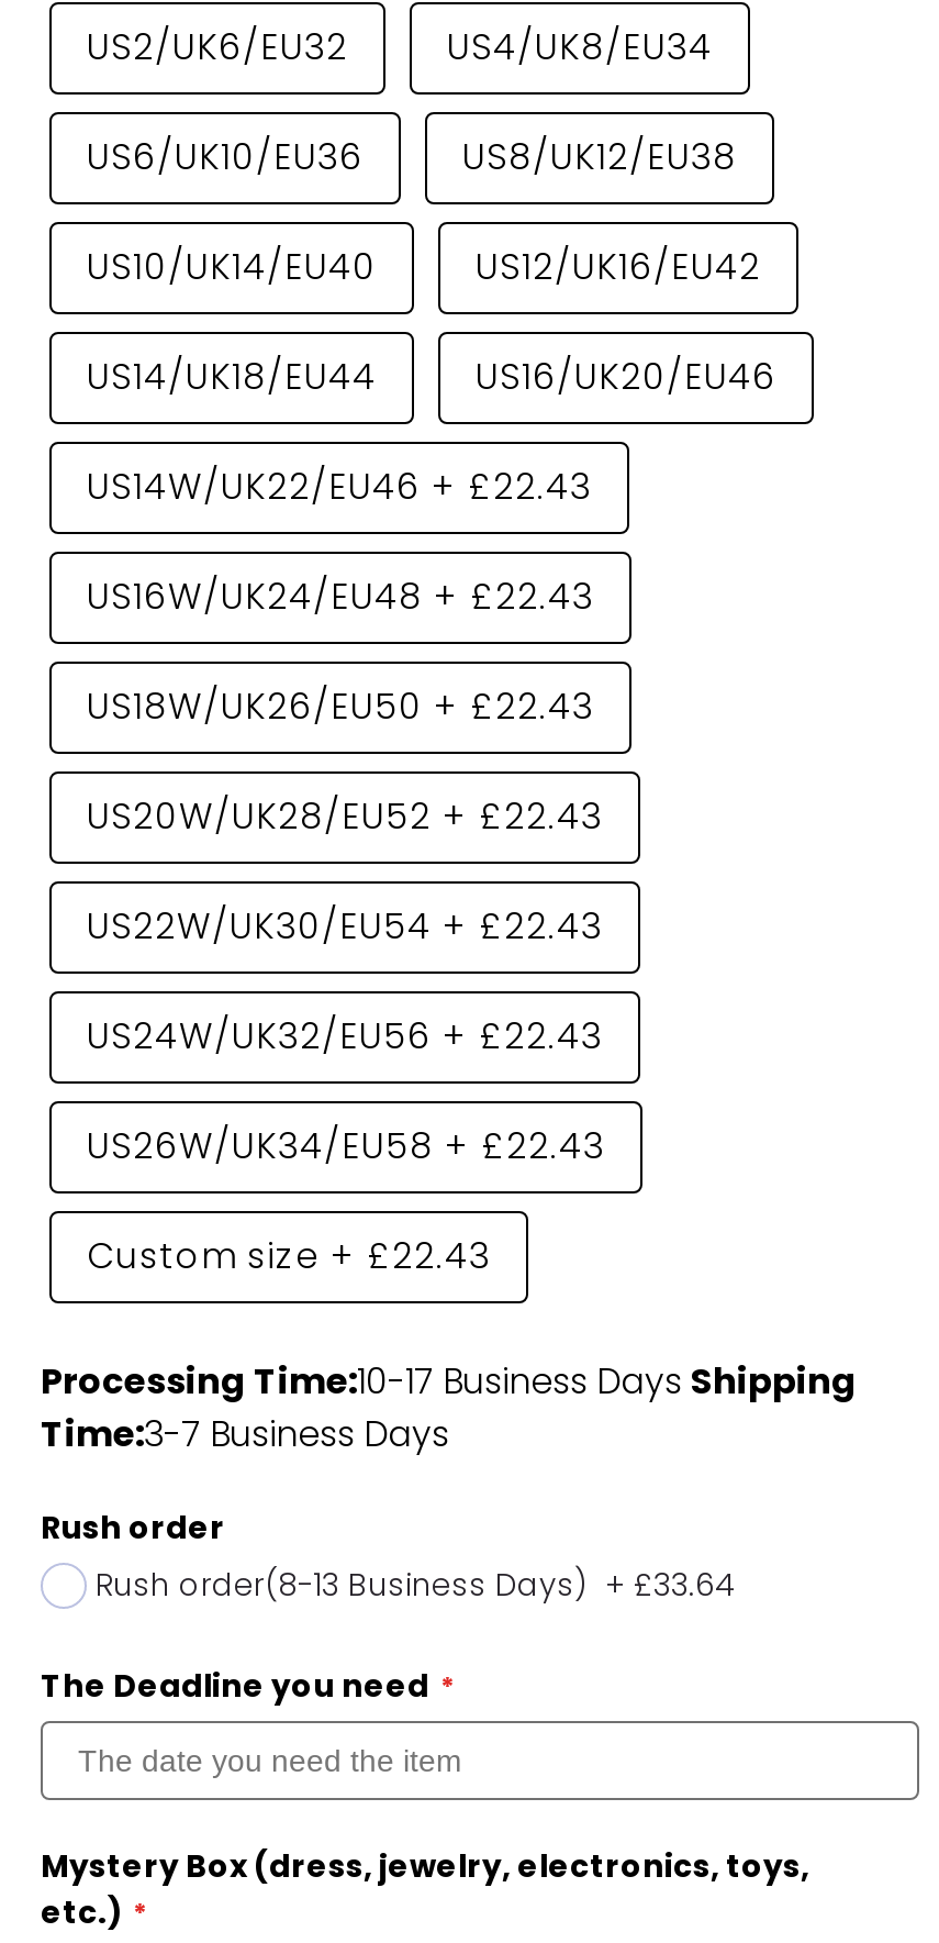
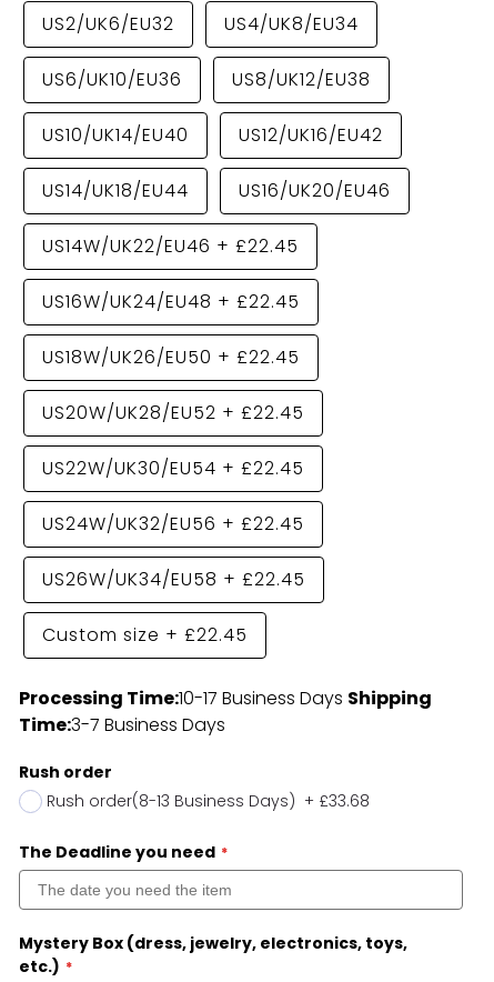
[87,461,592,512] US14W/UK22/EU46 + £22.43 -> [42,233,299,259] US14W/UK22/EU46 + £22.45
[87,571,594,622] US16W/UK24/EU48 + £22.43 -> [42,289,300,314] US16W/UK24/EU48 + £22.45
[87,681,594,731] US18W/UK26/EU50 + £22.43 -> [42,344,300,370] US18W/UK26/EU50 + £22.45
[87,791,603,841] US20W/UK28/EU52 + £22.43 -> [42,400,304,425] US20W/UK28/EU52 + £22.45
[87,901,603,951] US22W/UK30/EU54 + £22.43 -> [42,455,304,481] US22W/UK30/EU54 + £22.45
[87,1011,603,1061] US24W/UK32/EU56 + £22.43 -> [42,511,304,536] US24W/UK32/EU56 + £22.45
[87,1121,605,1171] US26W/UK34/EU58 + £22.43 -> [42,566,305,592] US26W/UK34/EU58 + £22.45
[87,1230,491,1281] Custom size + £22.43 -> [42,622,248,647] Custom size + £22.45
[96,1562,735,1606] Rush order(8-13 Business Days) + £33.64 -> [47,790,370,812] Rush order(8-13 Business Days) + £33.68

